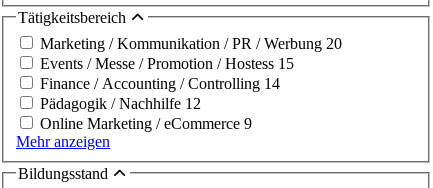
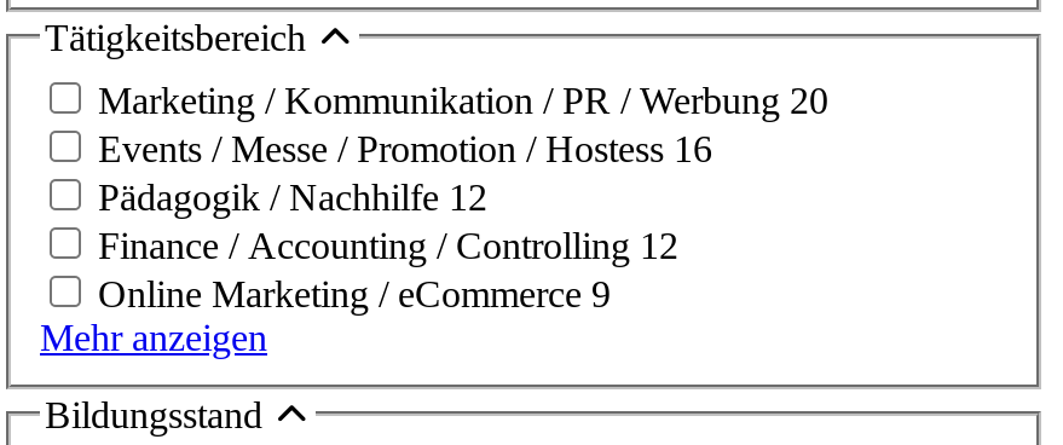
[40,55,294,92] Events / Messe / Promotion / Hostess 15 | Finance / Accounting / Controlling 14 -> [98,128,712,169] Events / Messe / Promotion / Hostess 16
moved [40,95,201,112] -> [98,176,487,217]: Pädagogik / Nachhilfe 12
none -> [98,224,678,266] Finance / Accounting / Controlling 12

